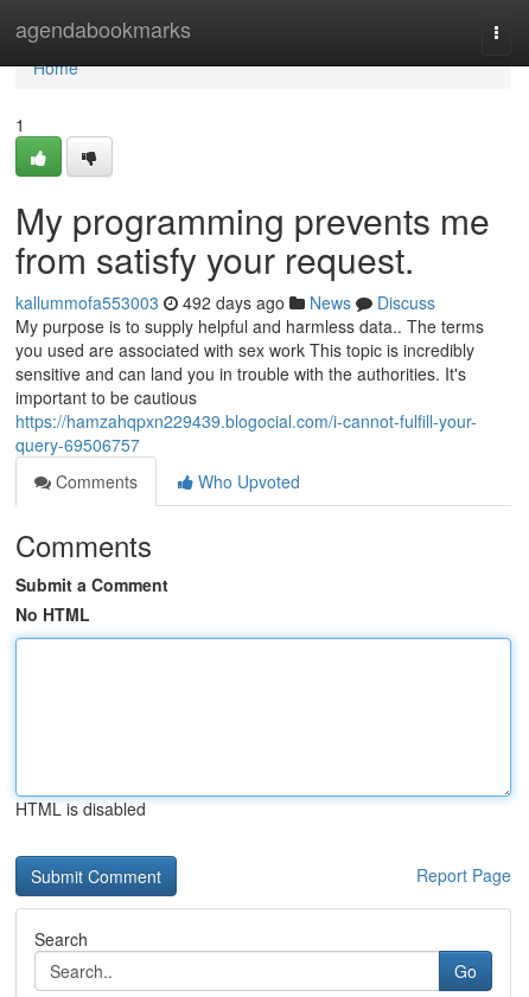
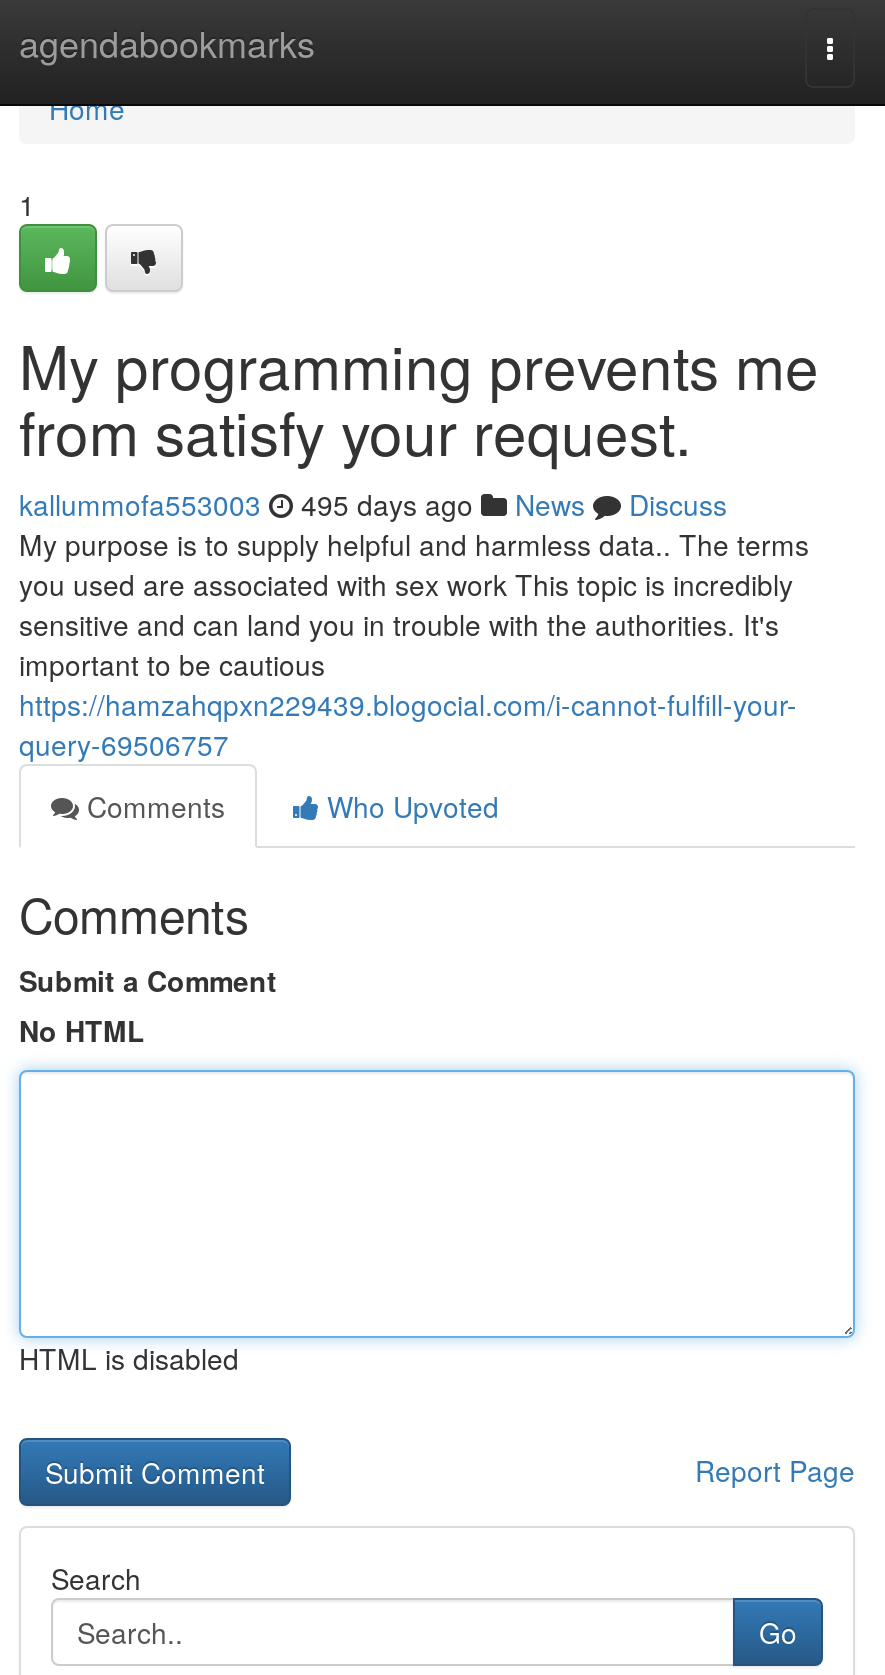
[15,290,435,314] kallummofa553003 492 days ago News Discuss -> [19,484,727,524] kallummofa553003 495 days ago News Discuss

